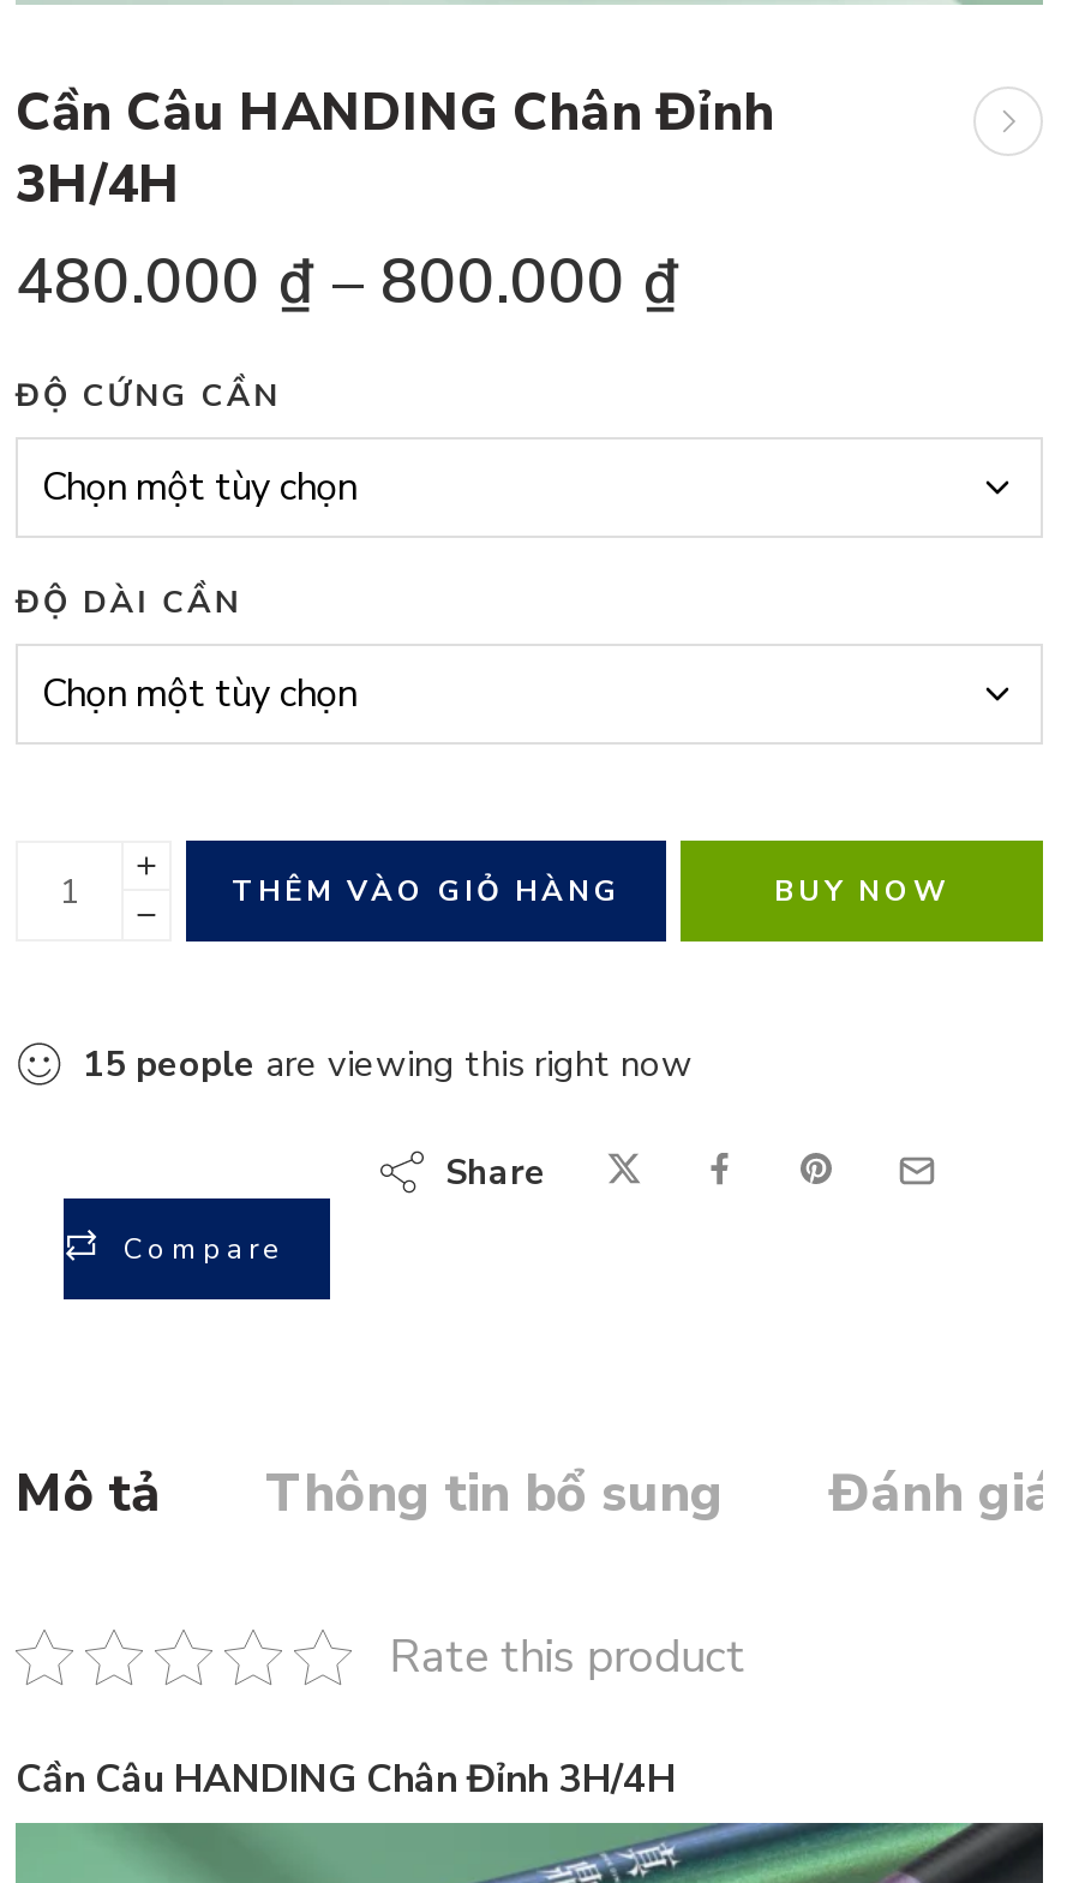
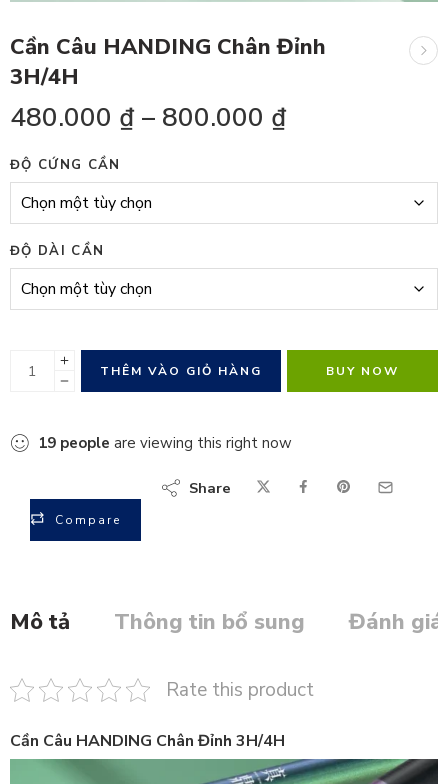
[83,1040,693,1088] 15 people are viewing this right now -> [38,433,292,453] 19 people are viewing this right now

